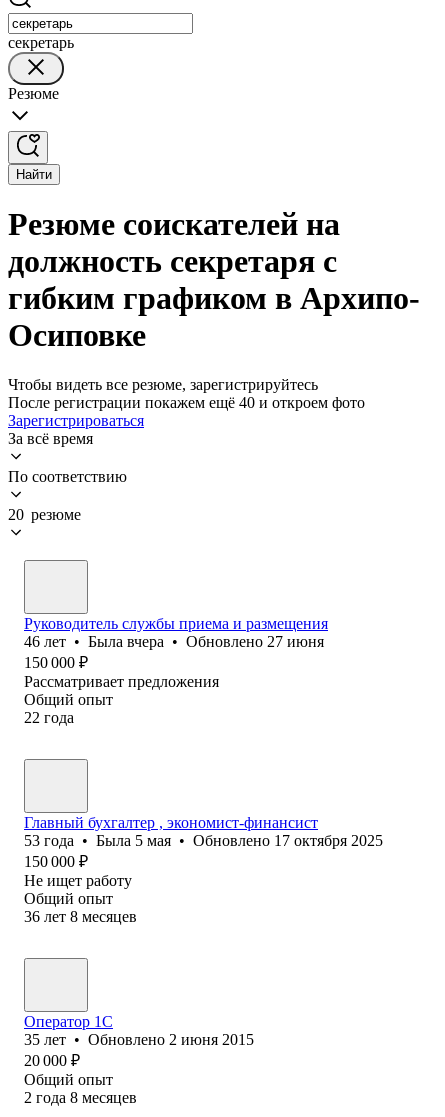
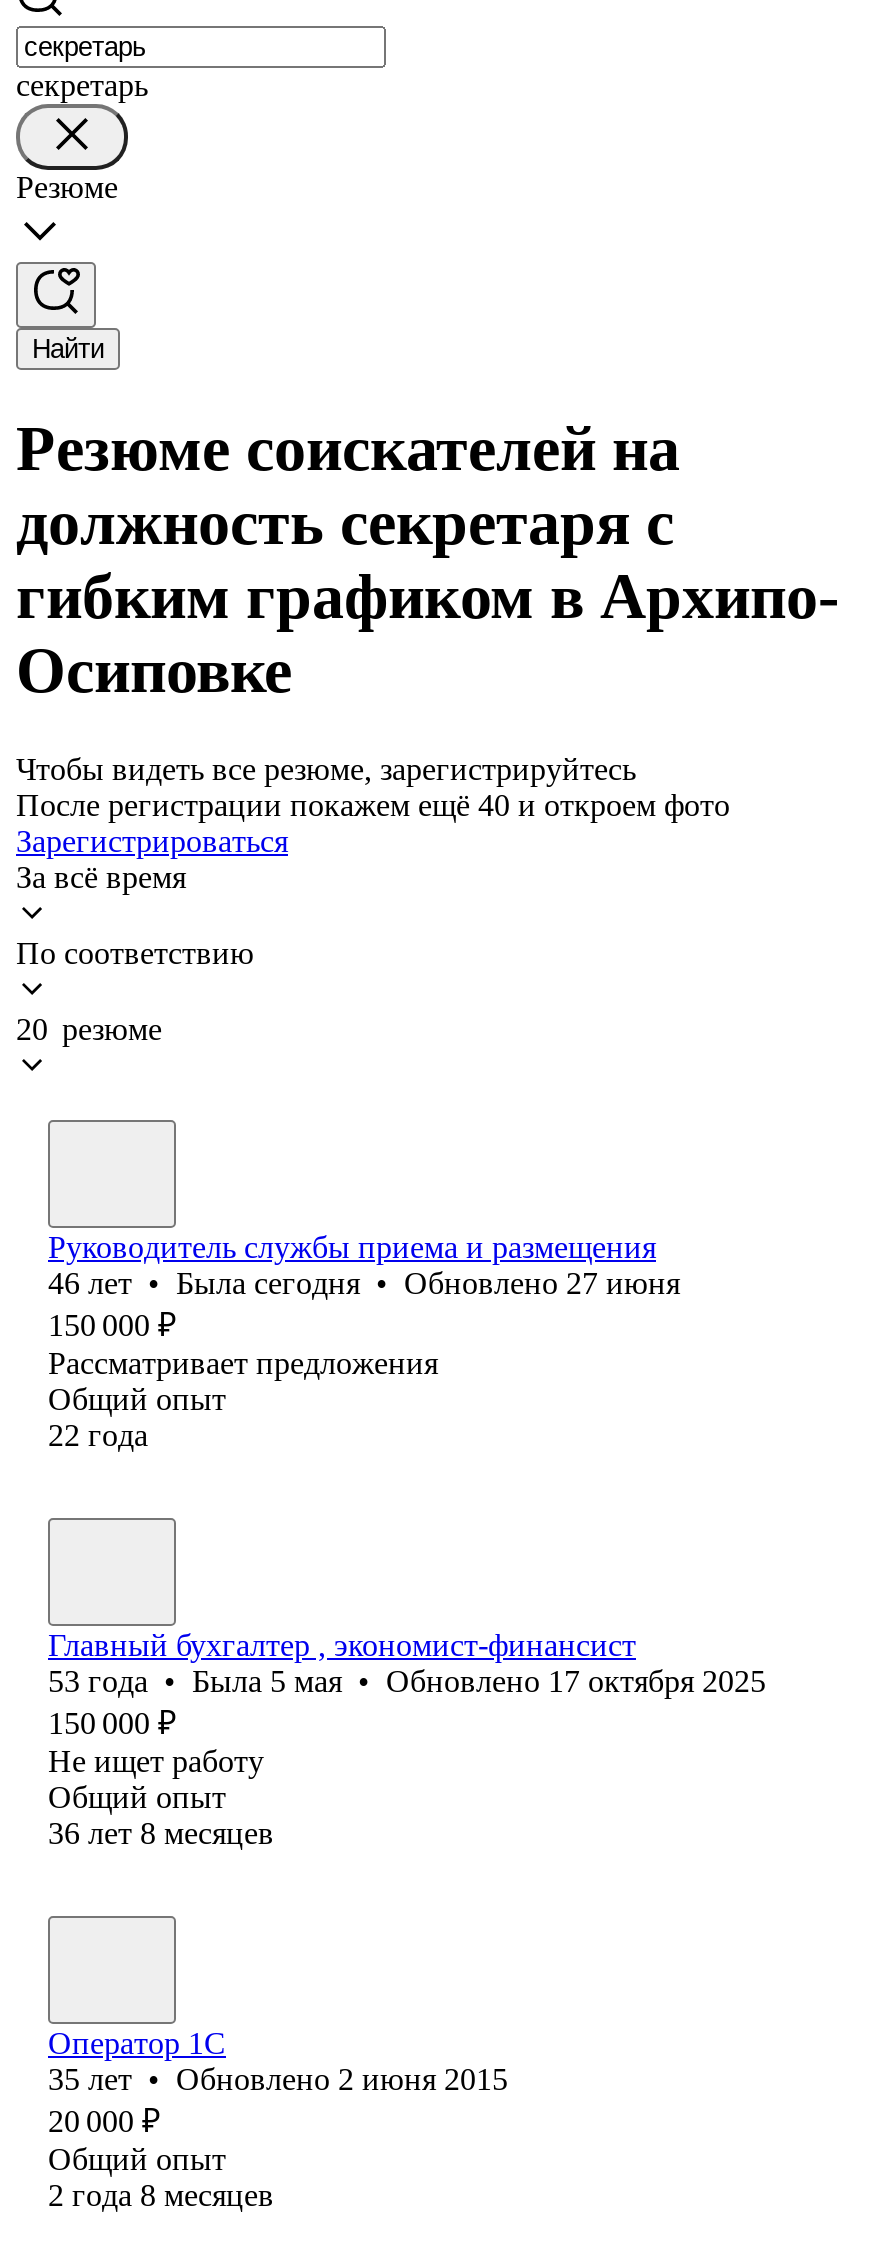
[24,633,324,650] 46 лет • Была вчера • Обновлено 27 июня -> [48,1266,680,1300] 46 лет • Была сегодня • Обновлено 27 июня

